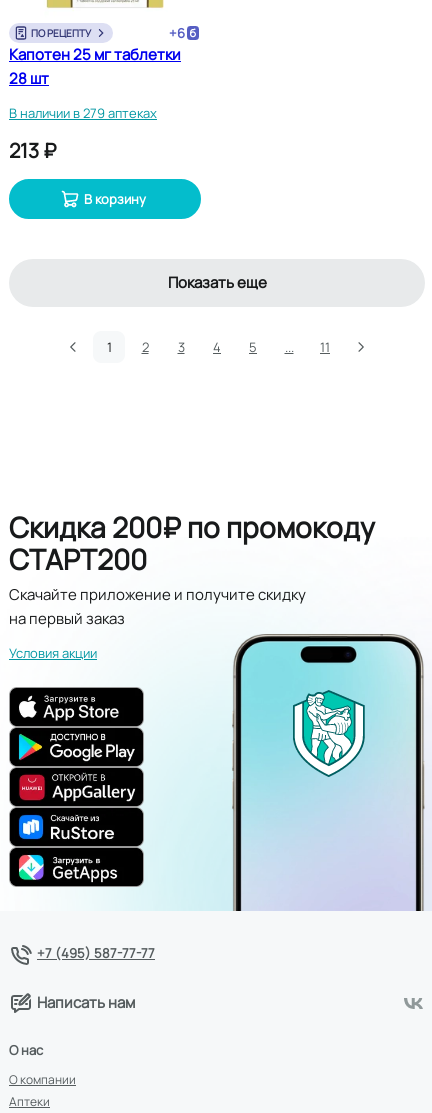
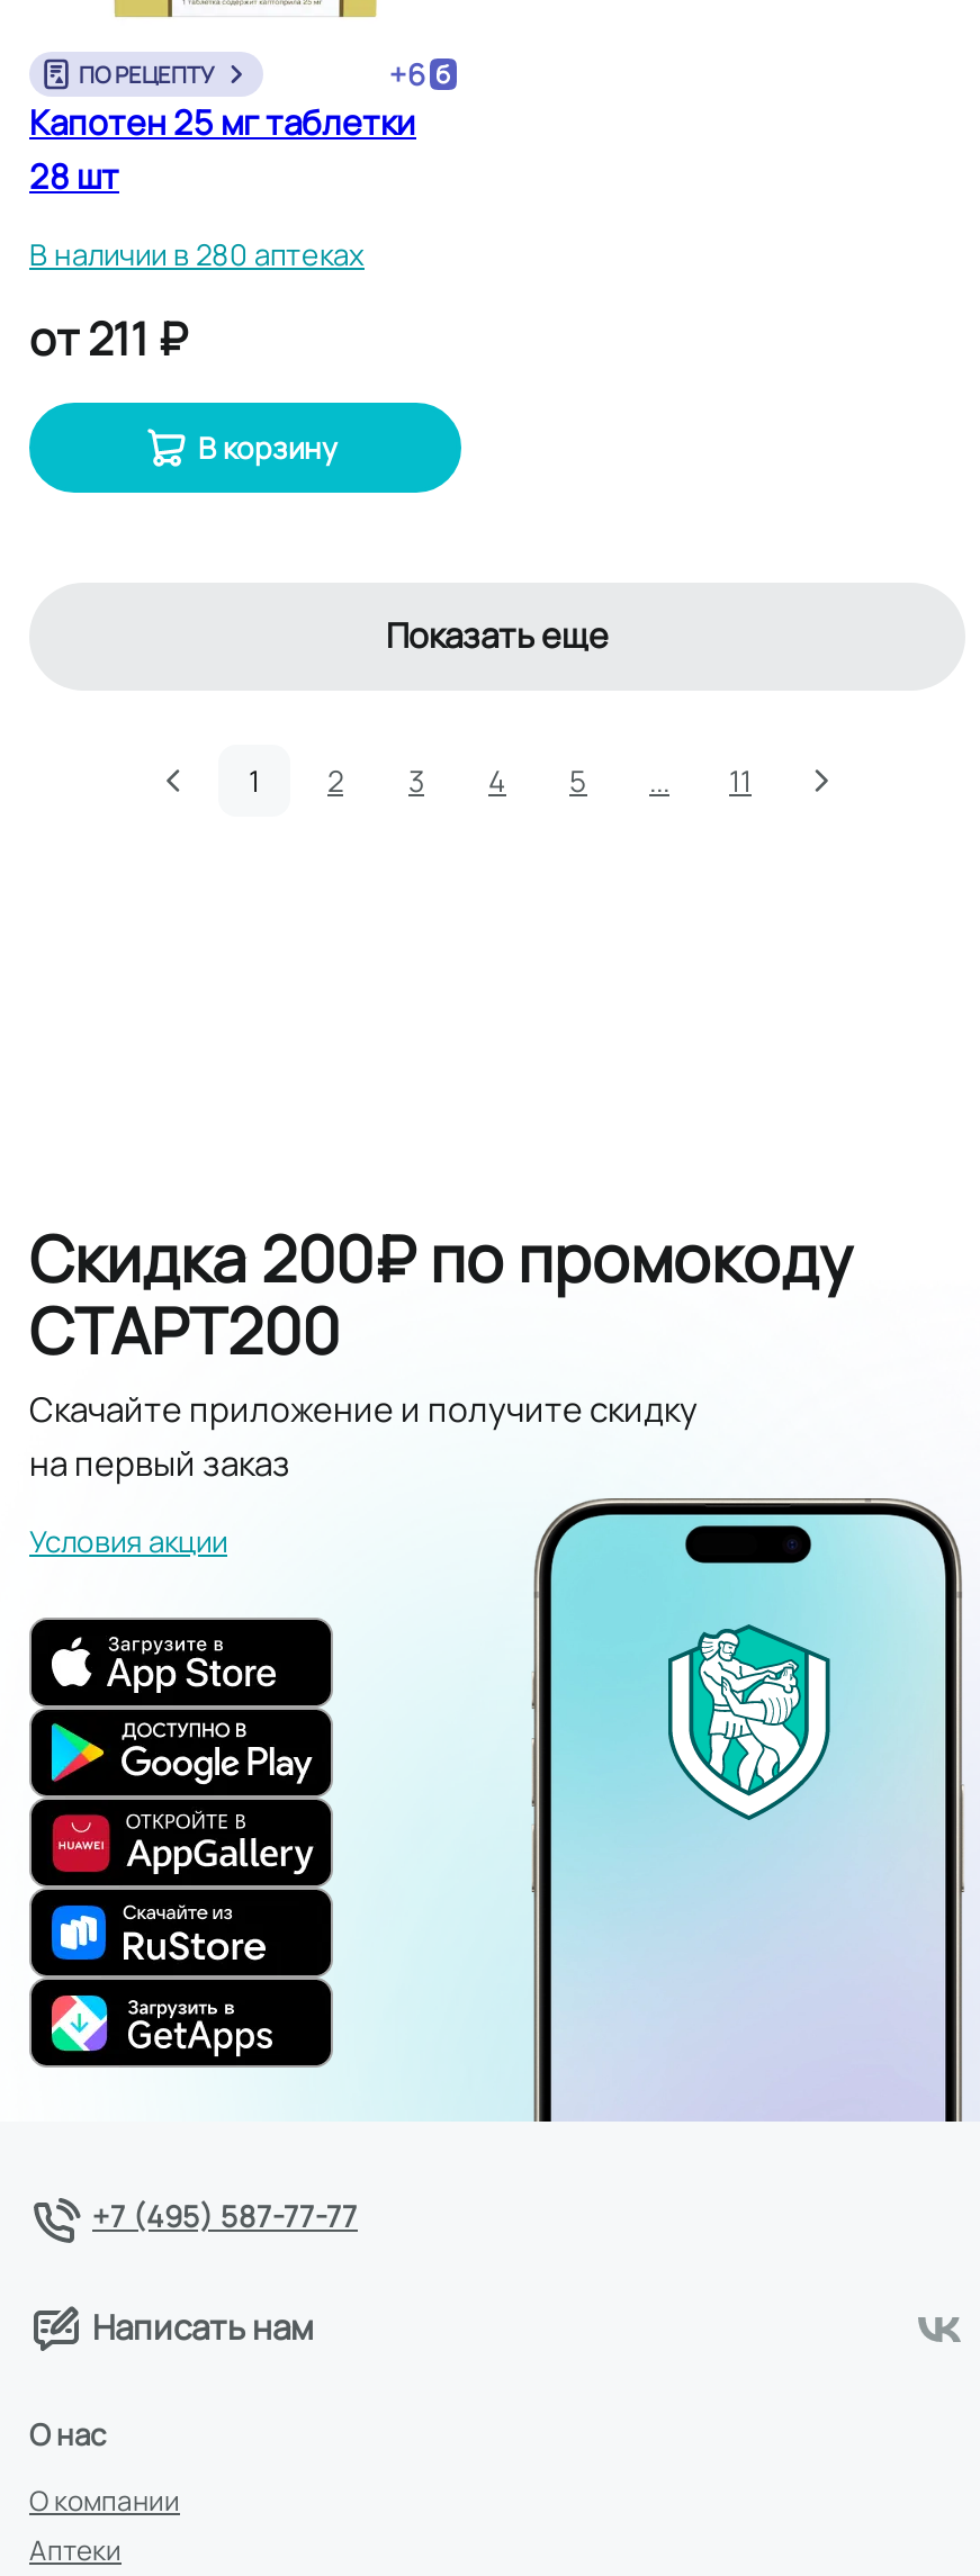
[9,104,157,122] В наличии в 279 аптеках -> [29,234,365,275] В наличии в 280 аптеках
[9,137,56,164] 213 ₽ -> [29,309,187,369] от211 ₽

